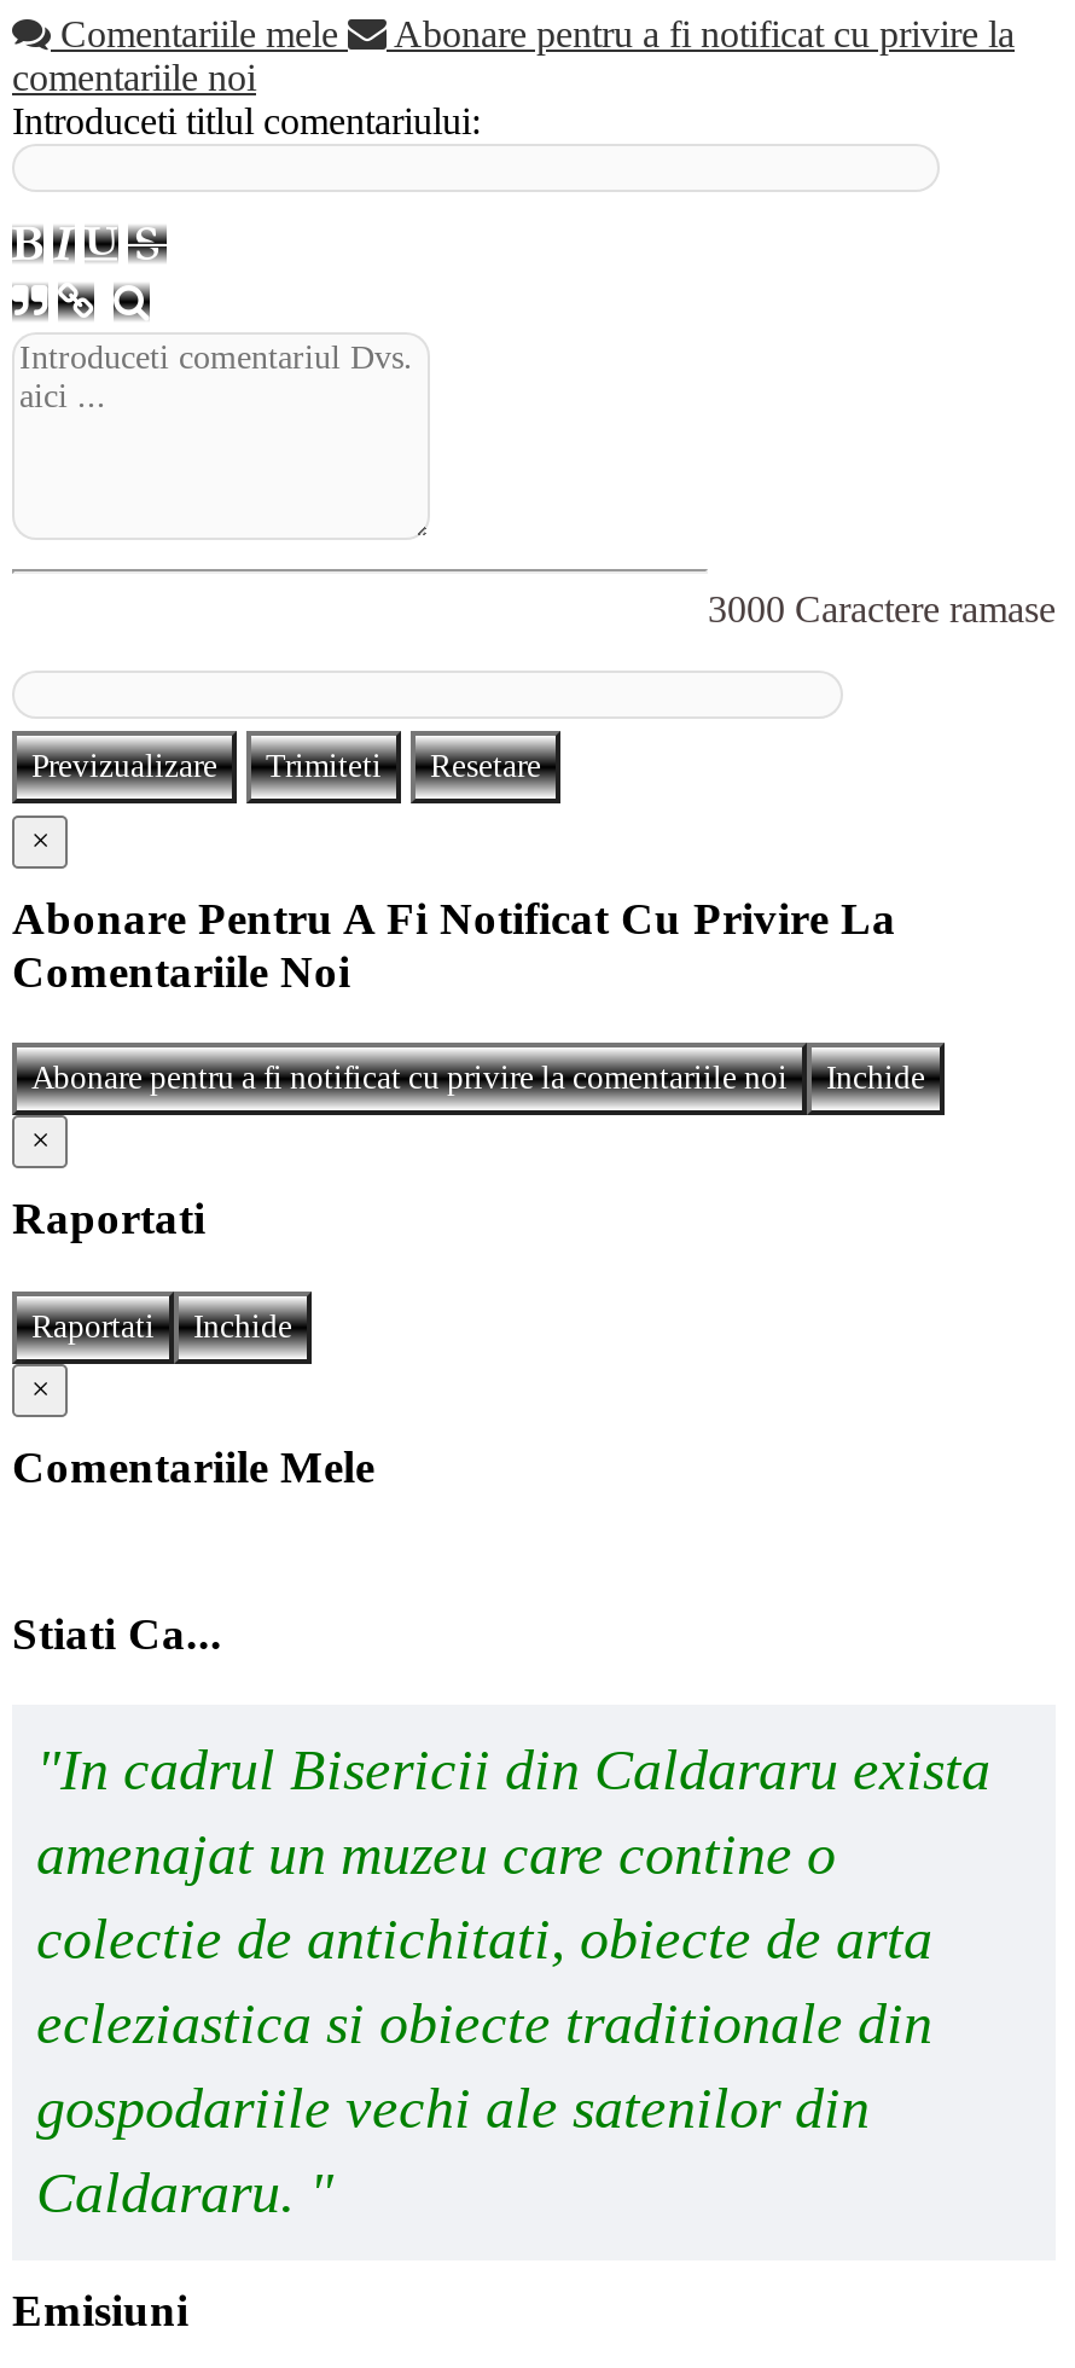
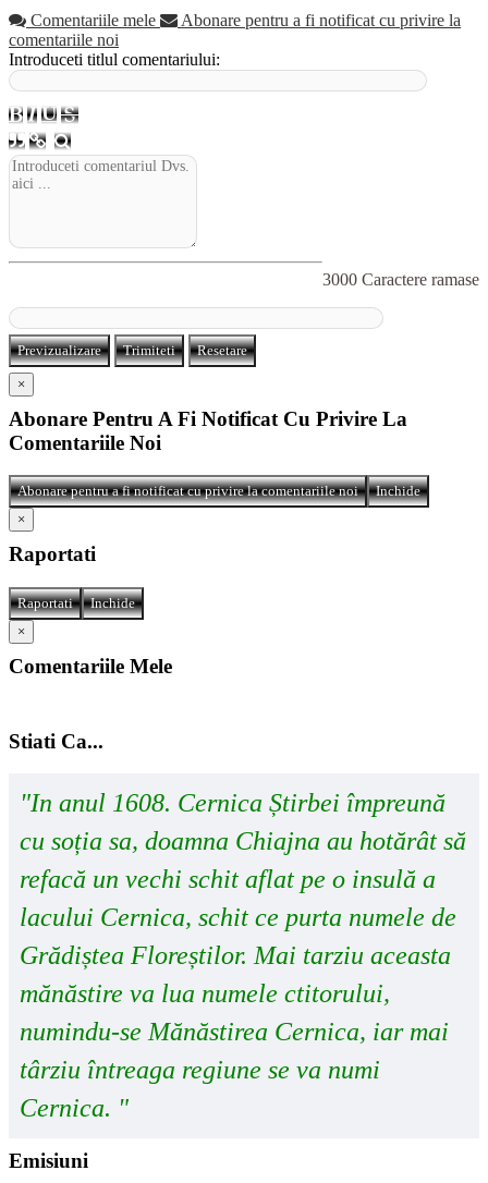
[36,1740,990,2225] "In cadrul Bisericii din Caldararu exista | amenajat un muzeu care contine o | colectie de antichitati, obiecte de arta | ecleziastica si obiecte traditionale din | gospodariile vechi ale satenilor din | Caldararu. " -> [20,789,466,1123] "In anul 1608. Cernica Știrbei împreună | cu soția sa, doamna Chiajna au hotărât să | refacă un vechi schit aflat pe o insulă a | lacului Cernica, schit ce purta numele de | Grădiștea Floreștilor. Mai tarziu aceasta | mănăstire va lua numele ctitorului, | numindu-se Mănăstirea Cernica, iar mai | târziu întreaga regiune se va numi | Cernica. "

